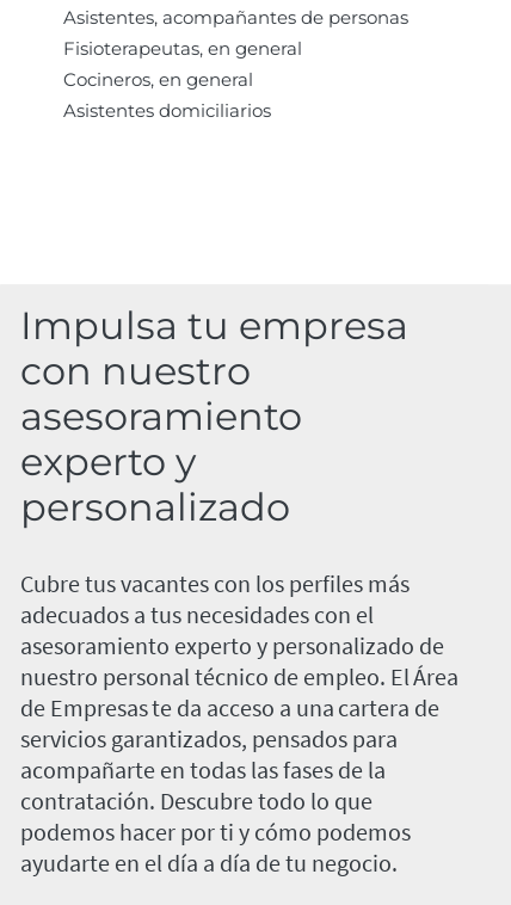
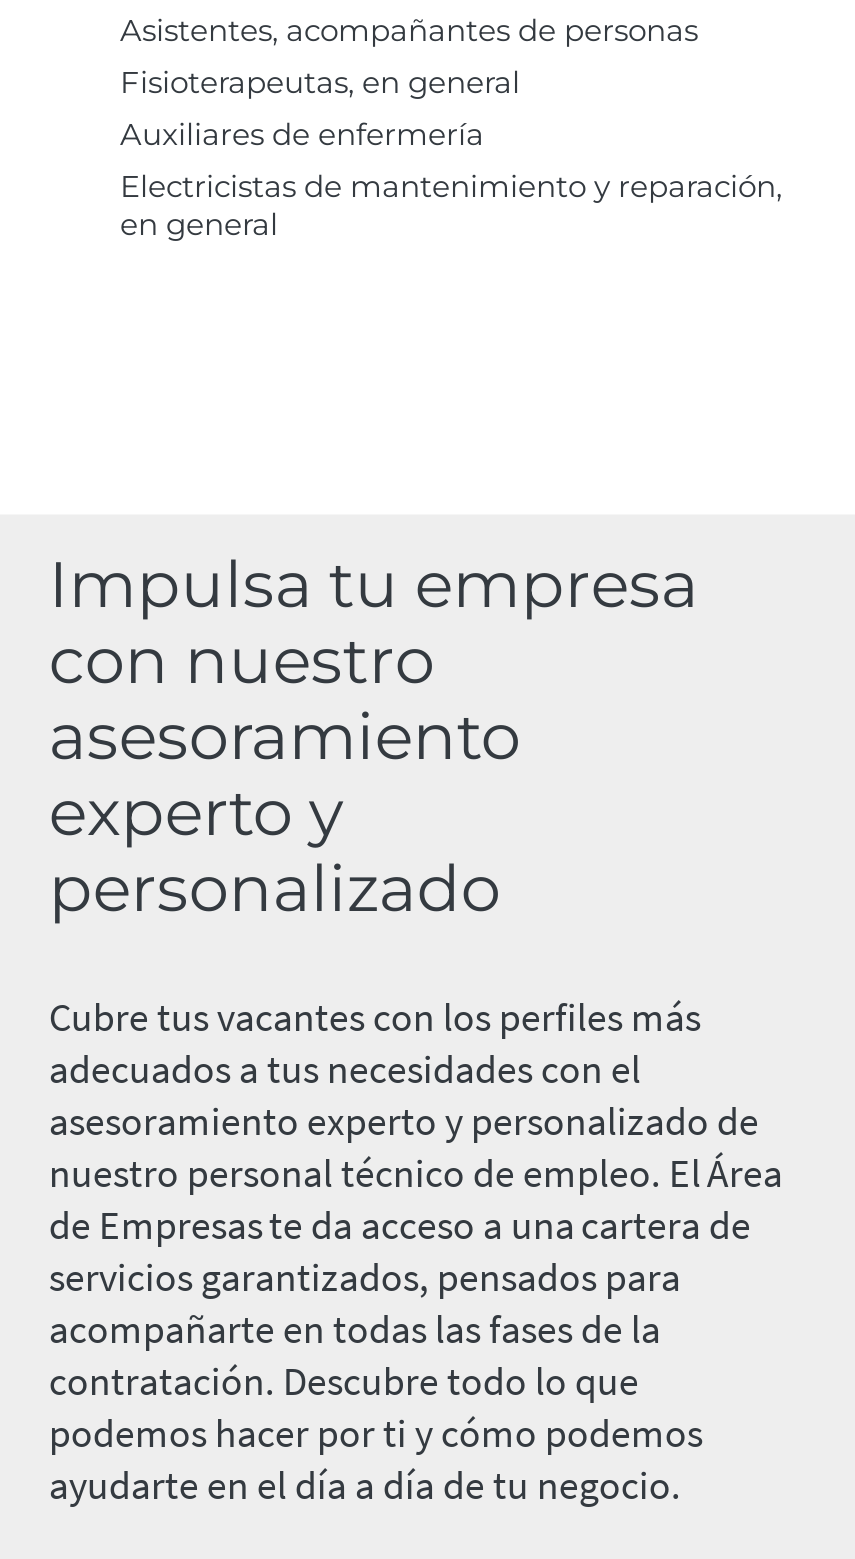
[63,68,271,122] Cocineros, en general | Asistentes domiciliarios -> [120,114,782,242] Auxiliares de enfermería | Electricistas de mantenimiento y reparación, | en general

